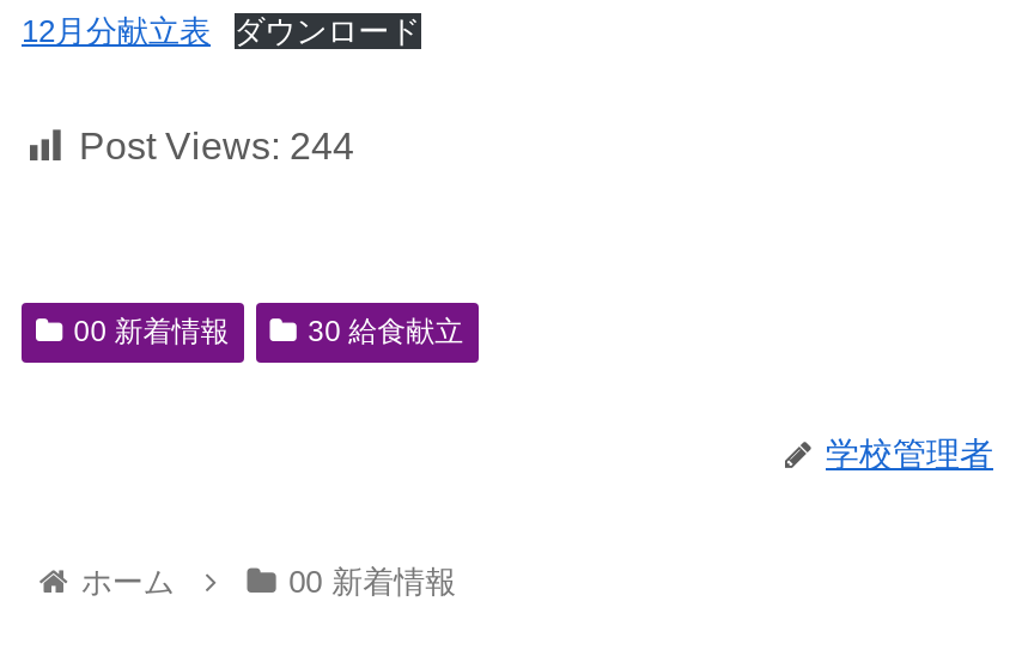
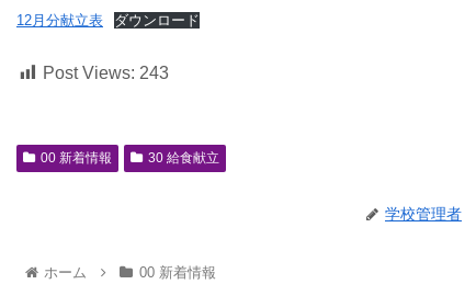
[79,125,354,166] Post Views: 244 -> [43,63,169,82] Post Views: 243

